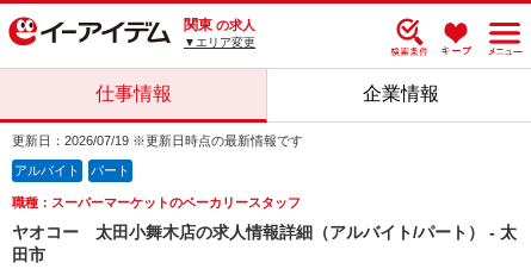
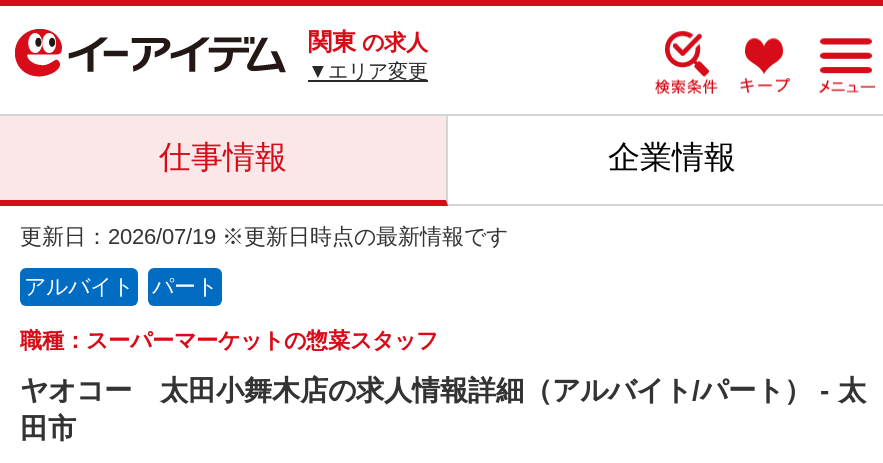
[12,195,301,210] 職種：スーパーマーケットのベーカリースタッフ -> [20,328,438,352] 職種：スーパーマーケットの惣菜スタッフ

